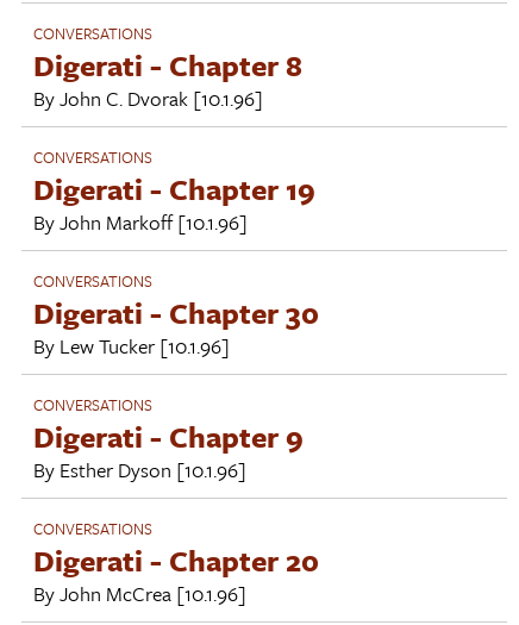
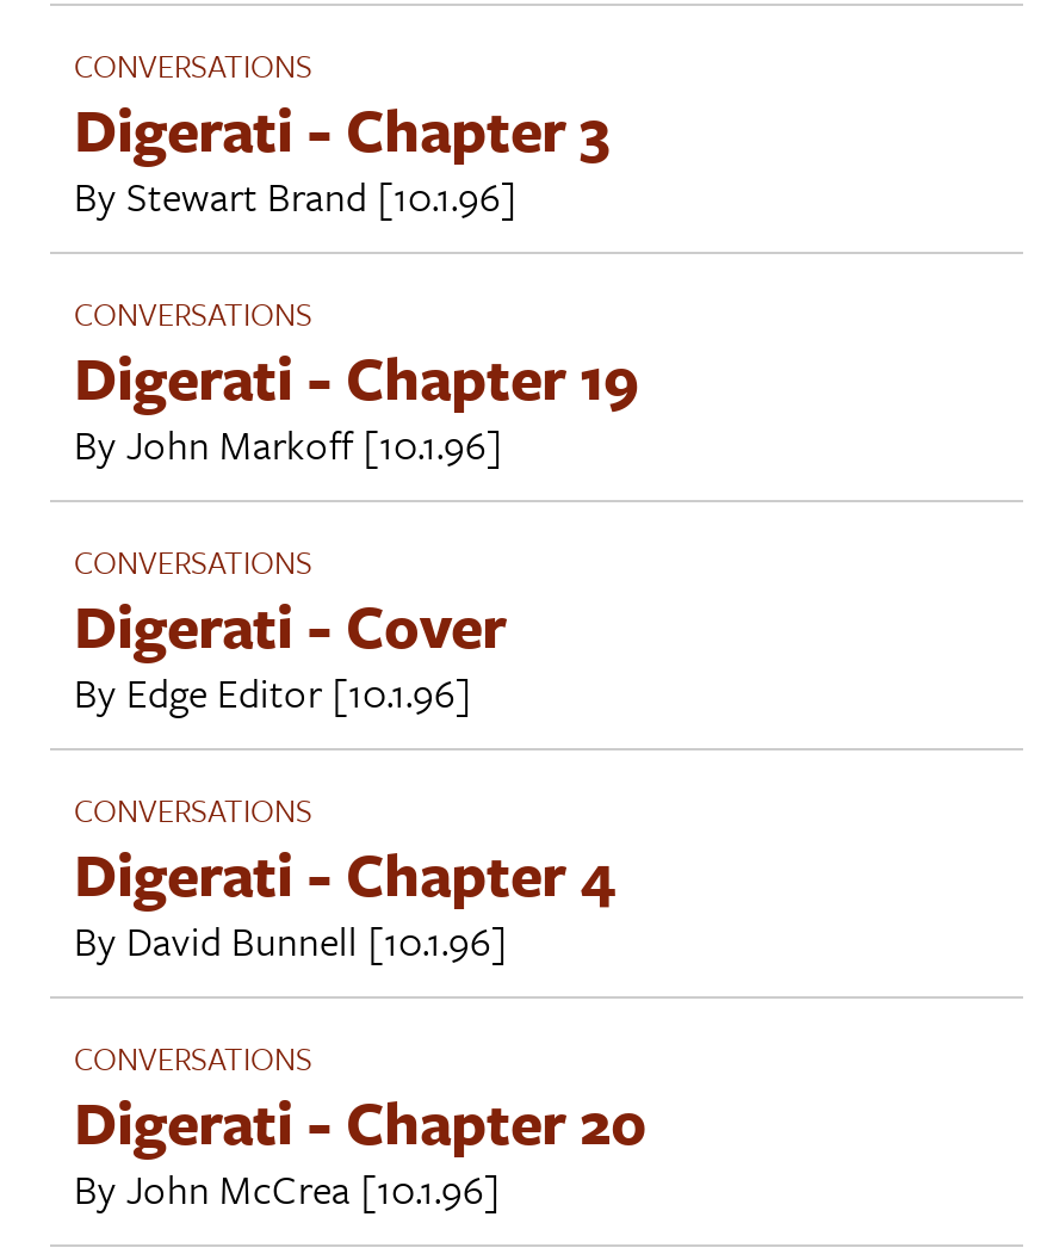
[33,44,302,113] Digerati - Chapter 8 | By John C. Dvorak [10.1.96] -> [74,86,611,225] Digerati - Chapter 3 | By Stewart Brand [10.1.96]
[33,291,319,360] Digerati - Chapter 30 | By Lew Tucker [10.1.96] -> [74,583,506,721] Digerati - Cover | By Edge Editor [10.1.96]
[33,415,304,457] Digerati - Chapter 9 -> [74,831,615,914] Digerati - Chapter 4
[33,454,246,484] By Esther Dyson [10.1.96] -> [74,910,508,969] By David Bunnell [10.1.96]

